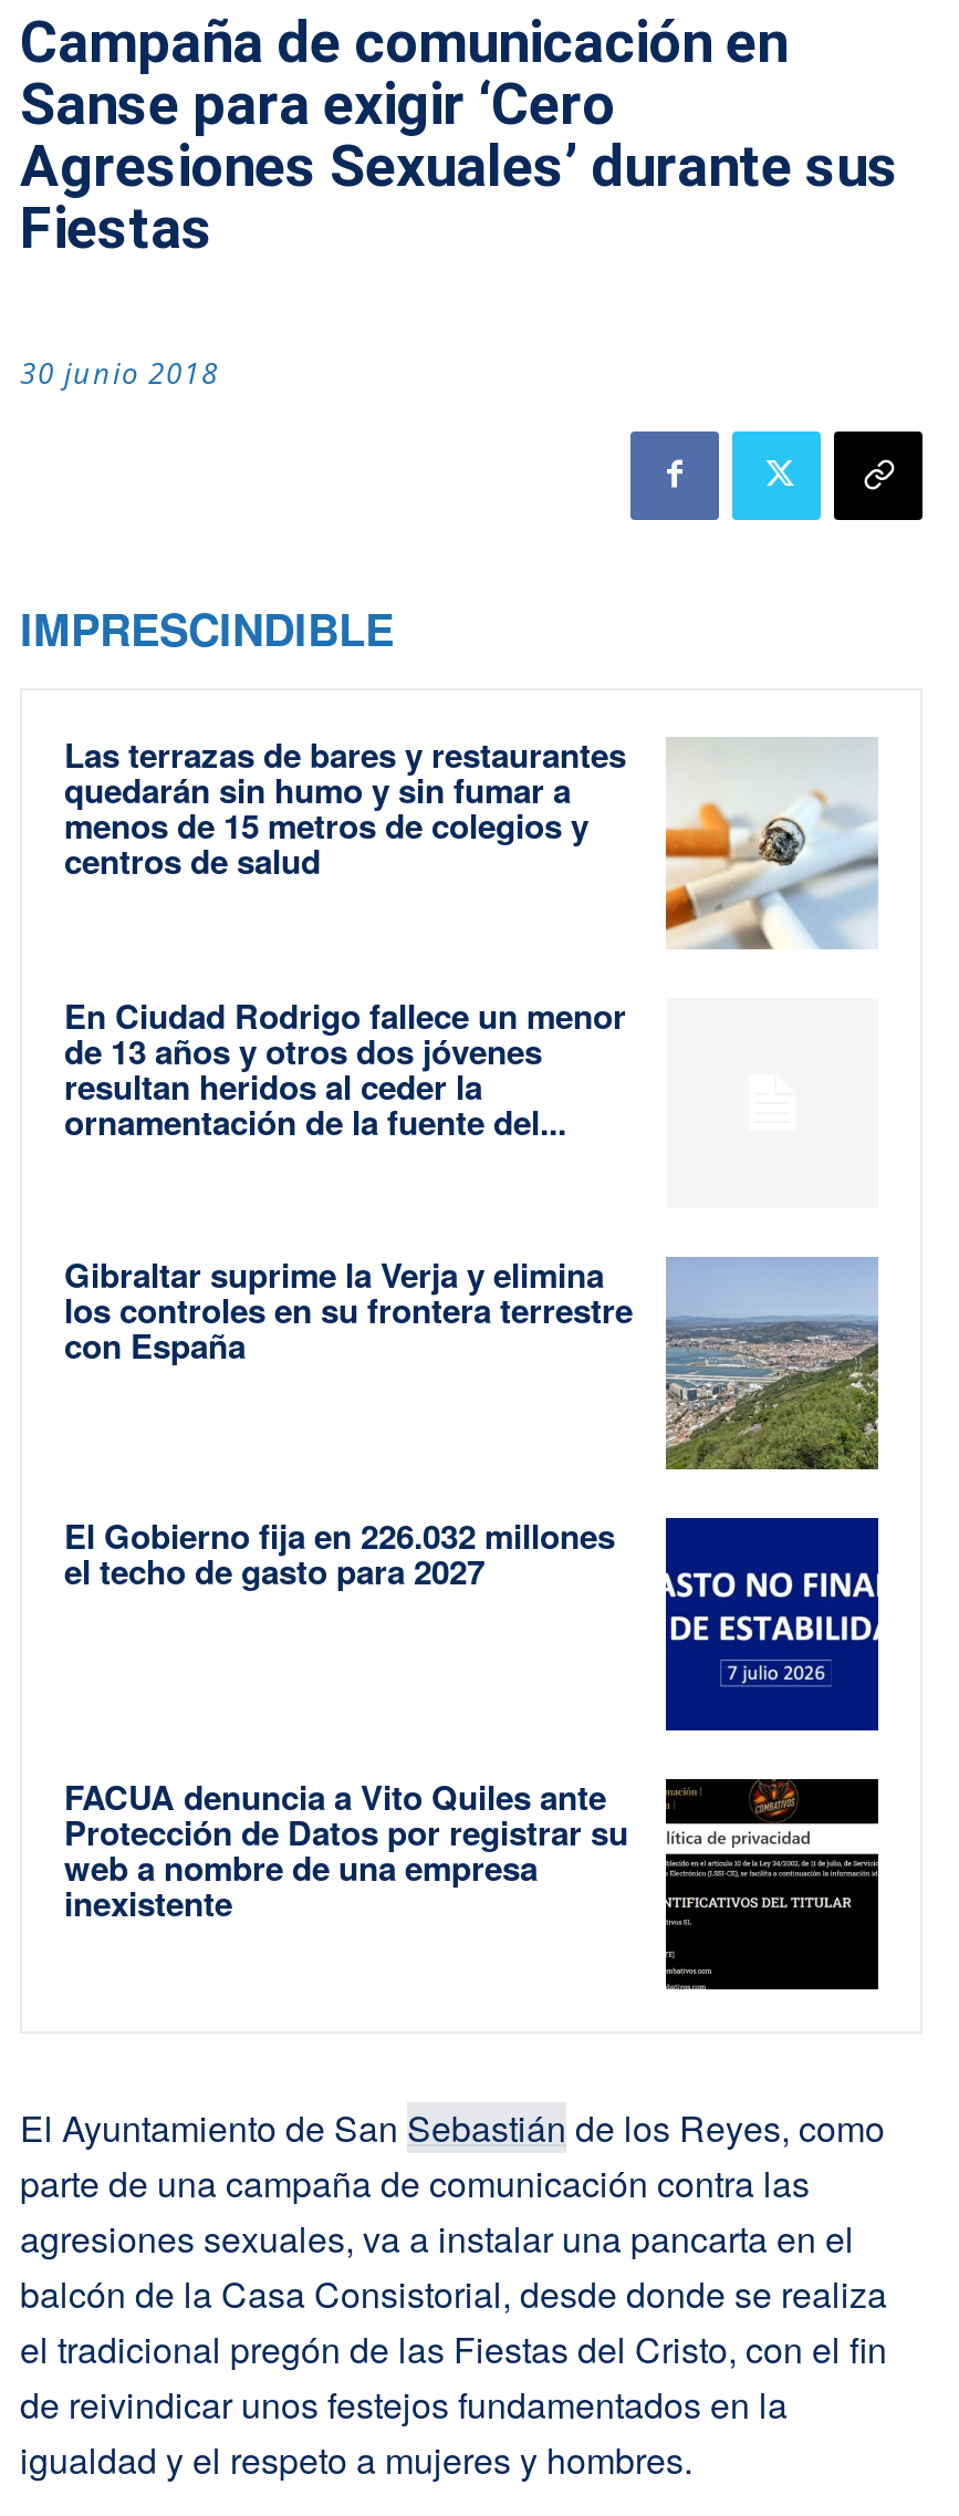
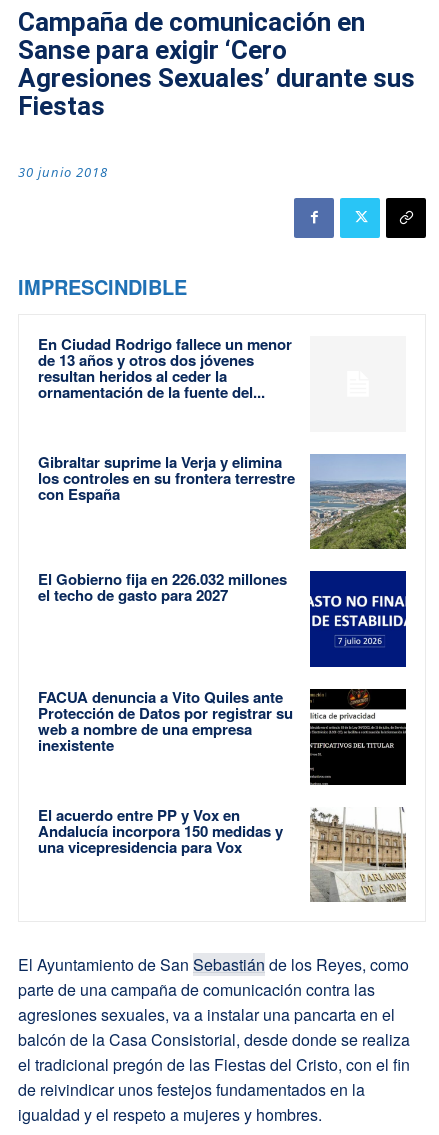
[64,730,880,952] [image] | Las terrazas de bares y restaurantes | quedarán sin humo y sin fumar a | menos de 15 metros de colegios y | centros de salud -> none
moved [64,990,883,1926] -> [38,333,408,756]: [image] | En Ciudad Rodrigo fallece un menor | de 13 años y otros dos jóvenes | ... | web a nombre de una empresa | inexistente
none -> [38,803,407,903] [image] | El acuerdo entre PP y Vox en | Andalucía incorpora 150 medidas y | una vicepresidencia para Vox

